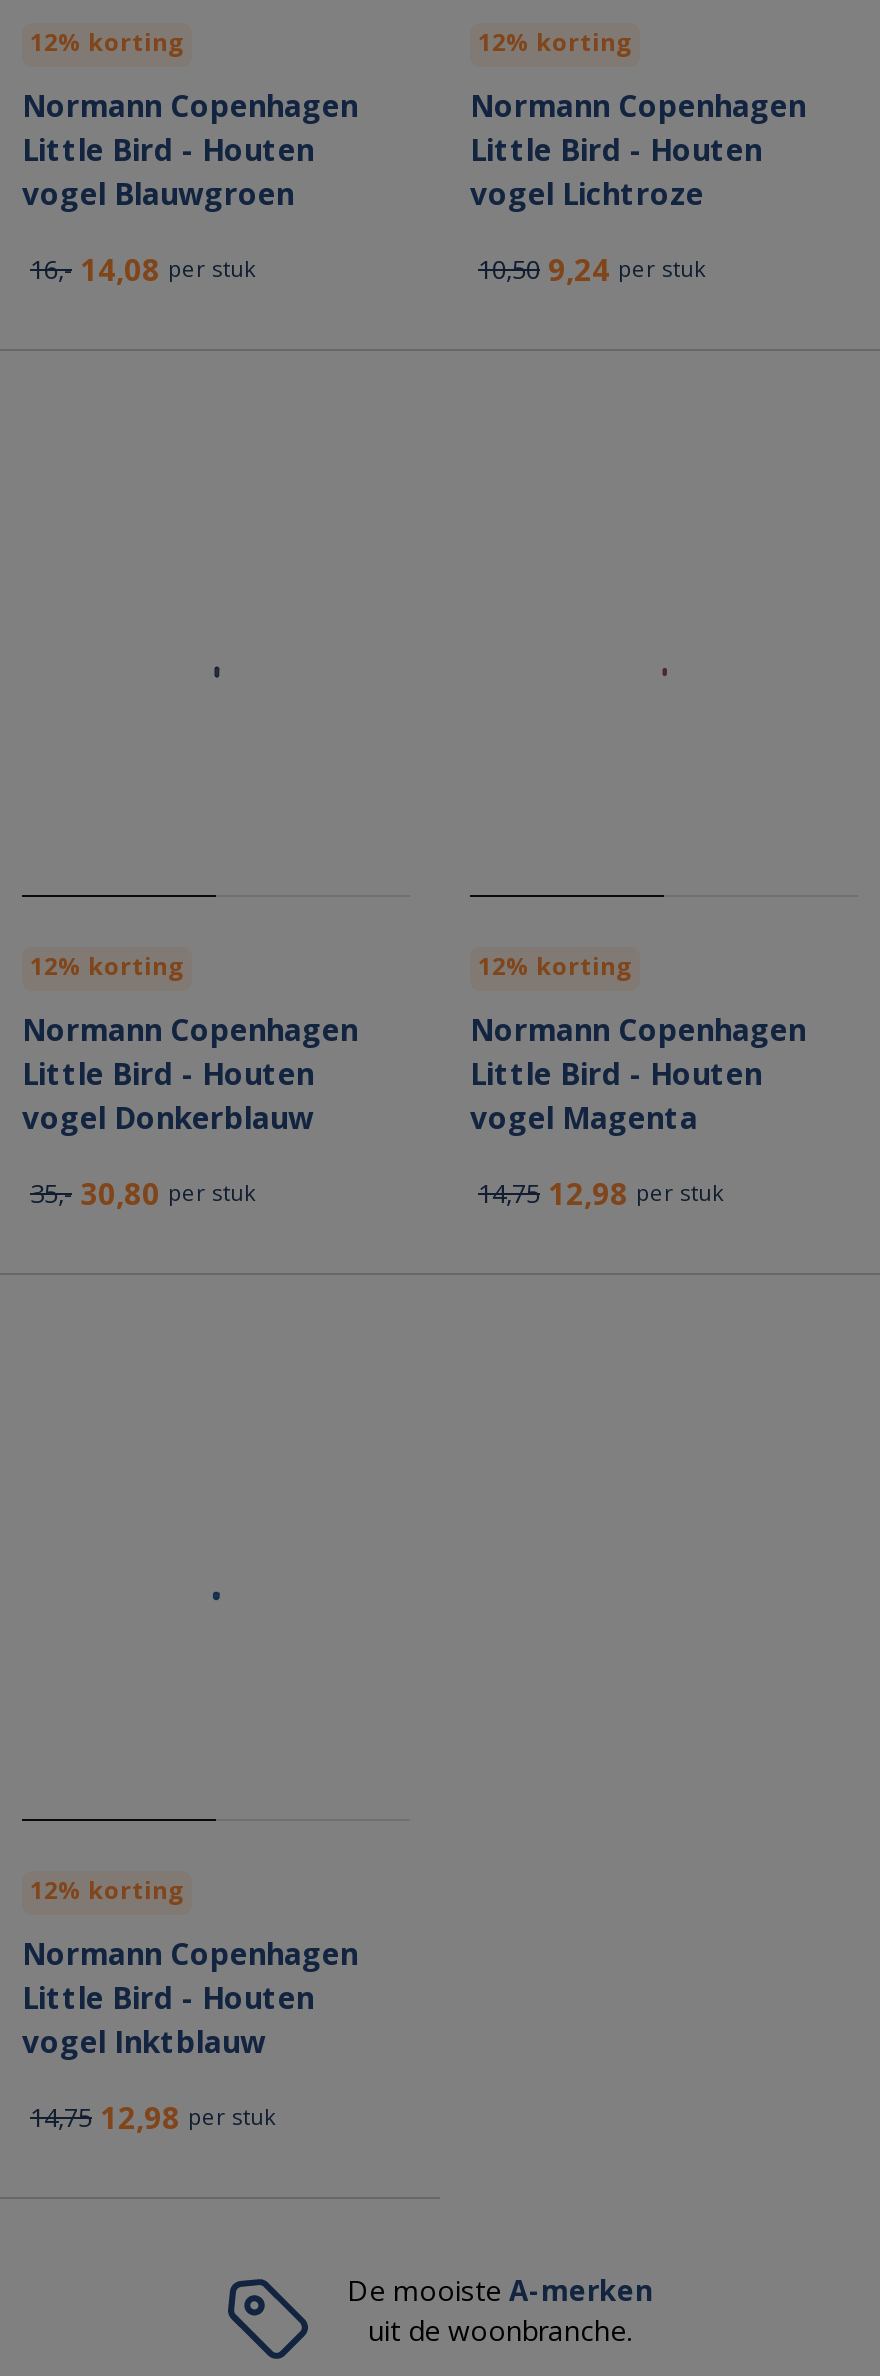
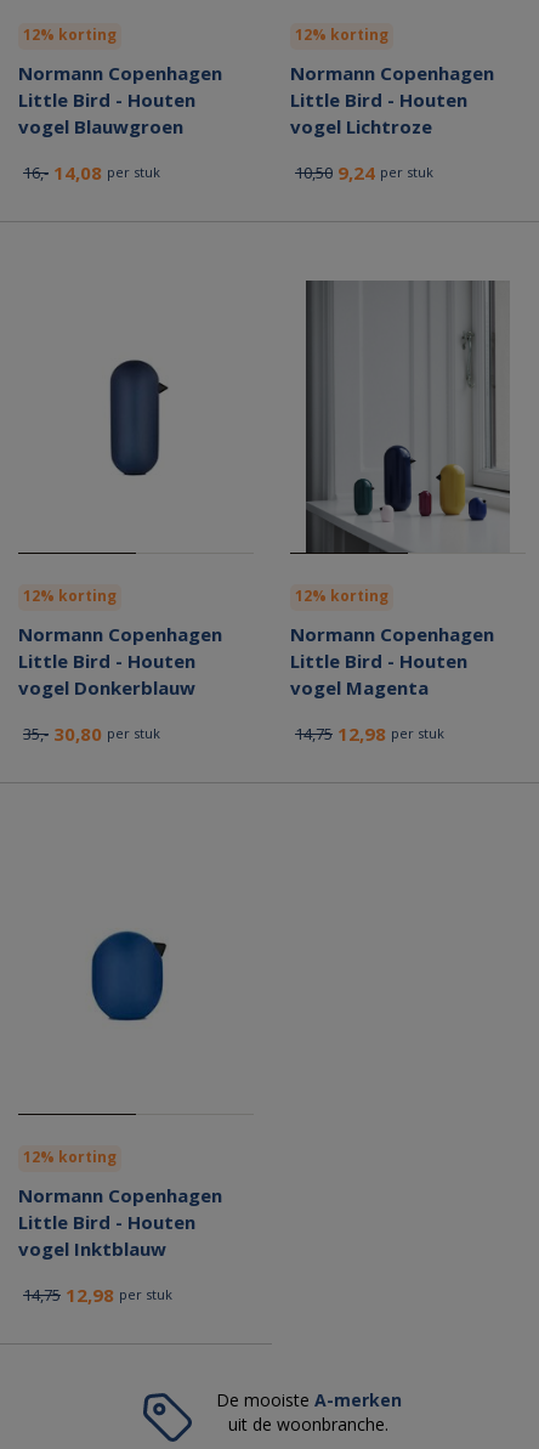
none -> [108,358,169,477] [image]
none -> [305,279,511,554] [image]
none -> [90,929,168,1023] [image]

